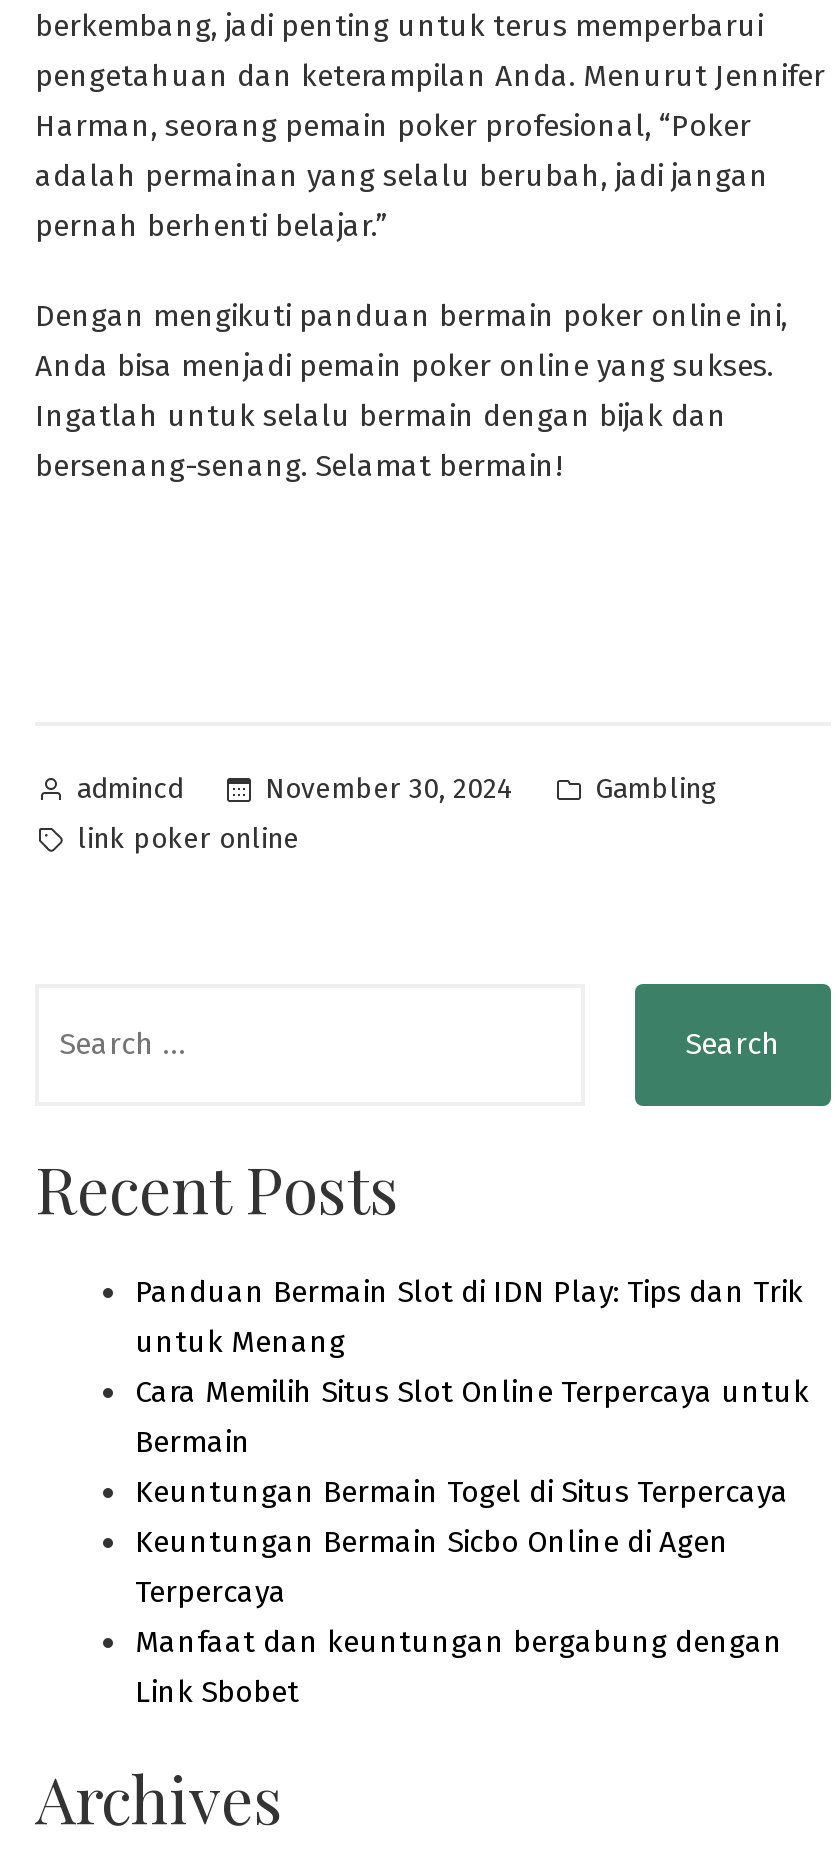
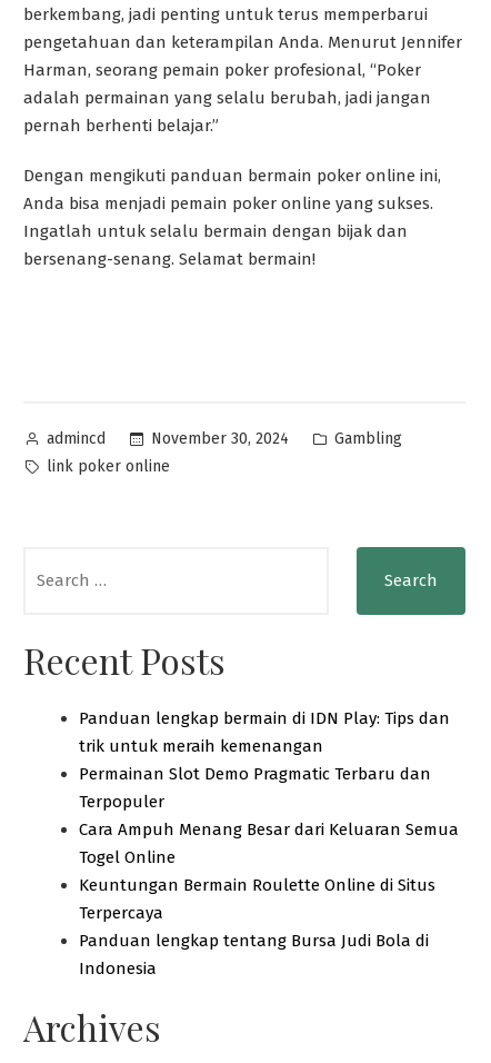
[135,1273,809,1559] Panduan Bermain Slot di IDN Play: Tips dan Trik | untuk Menang | Cara Memilih Situs Slot Online Terpercaya untuk | Bermain | Keuntungan Bermain Togel di Situs Terpercaya | Keuntungan Bermain Sicbo Online di Agen -> [79,708,459,895] Panduan lengkap bermain di IDN Play: Tips dan | trik untuk meraih kemenangan | Permainan Slot Demo Pragmatic Terbaru dan | Terpopuler | Cara Ampuh Menang Besar dari Keluaran Semua | Togel Online | Keuntungan Bermain Roulette Online di Situs
[135,1623,783,1709] Manfaat dan keuntungan bergabung dengan | Link Sbobet -> [79,930,429,978] Panduan lengkap tentang Bursa Judi Bola di | Indonesia

